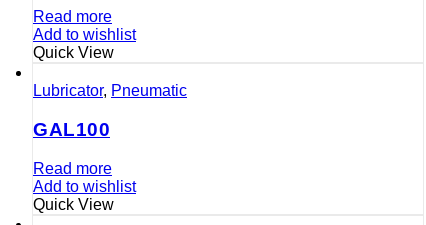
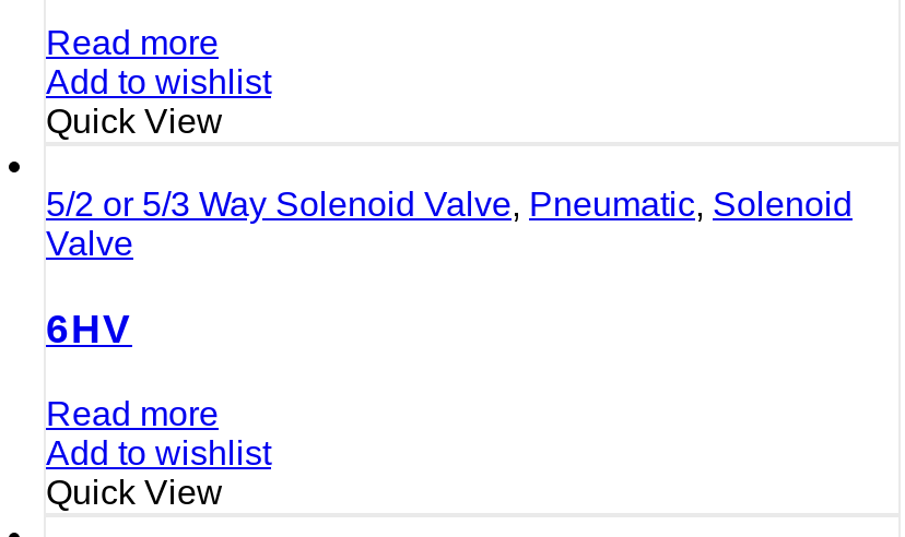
[33,82,187,99] Lubricator, Pneumatic -> [46,186,853,263] 5/2 or 5/3 Way Solenoid Valve, Pneumatic, Solenoid | Valve
[33,119,110,140] GAL100 -> [46,306,132,351] 6HV

